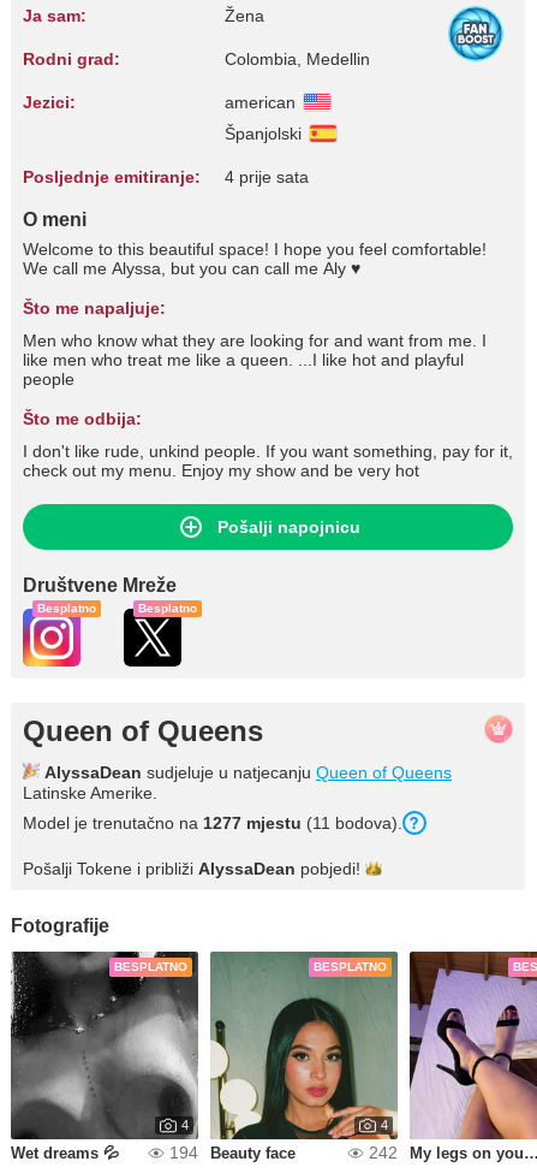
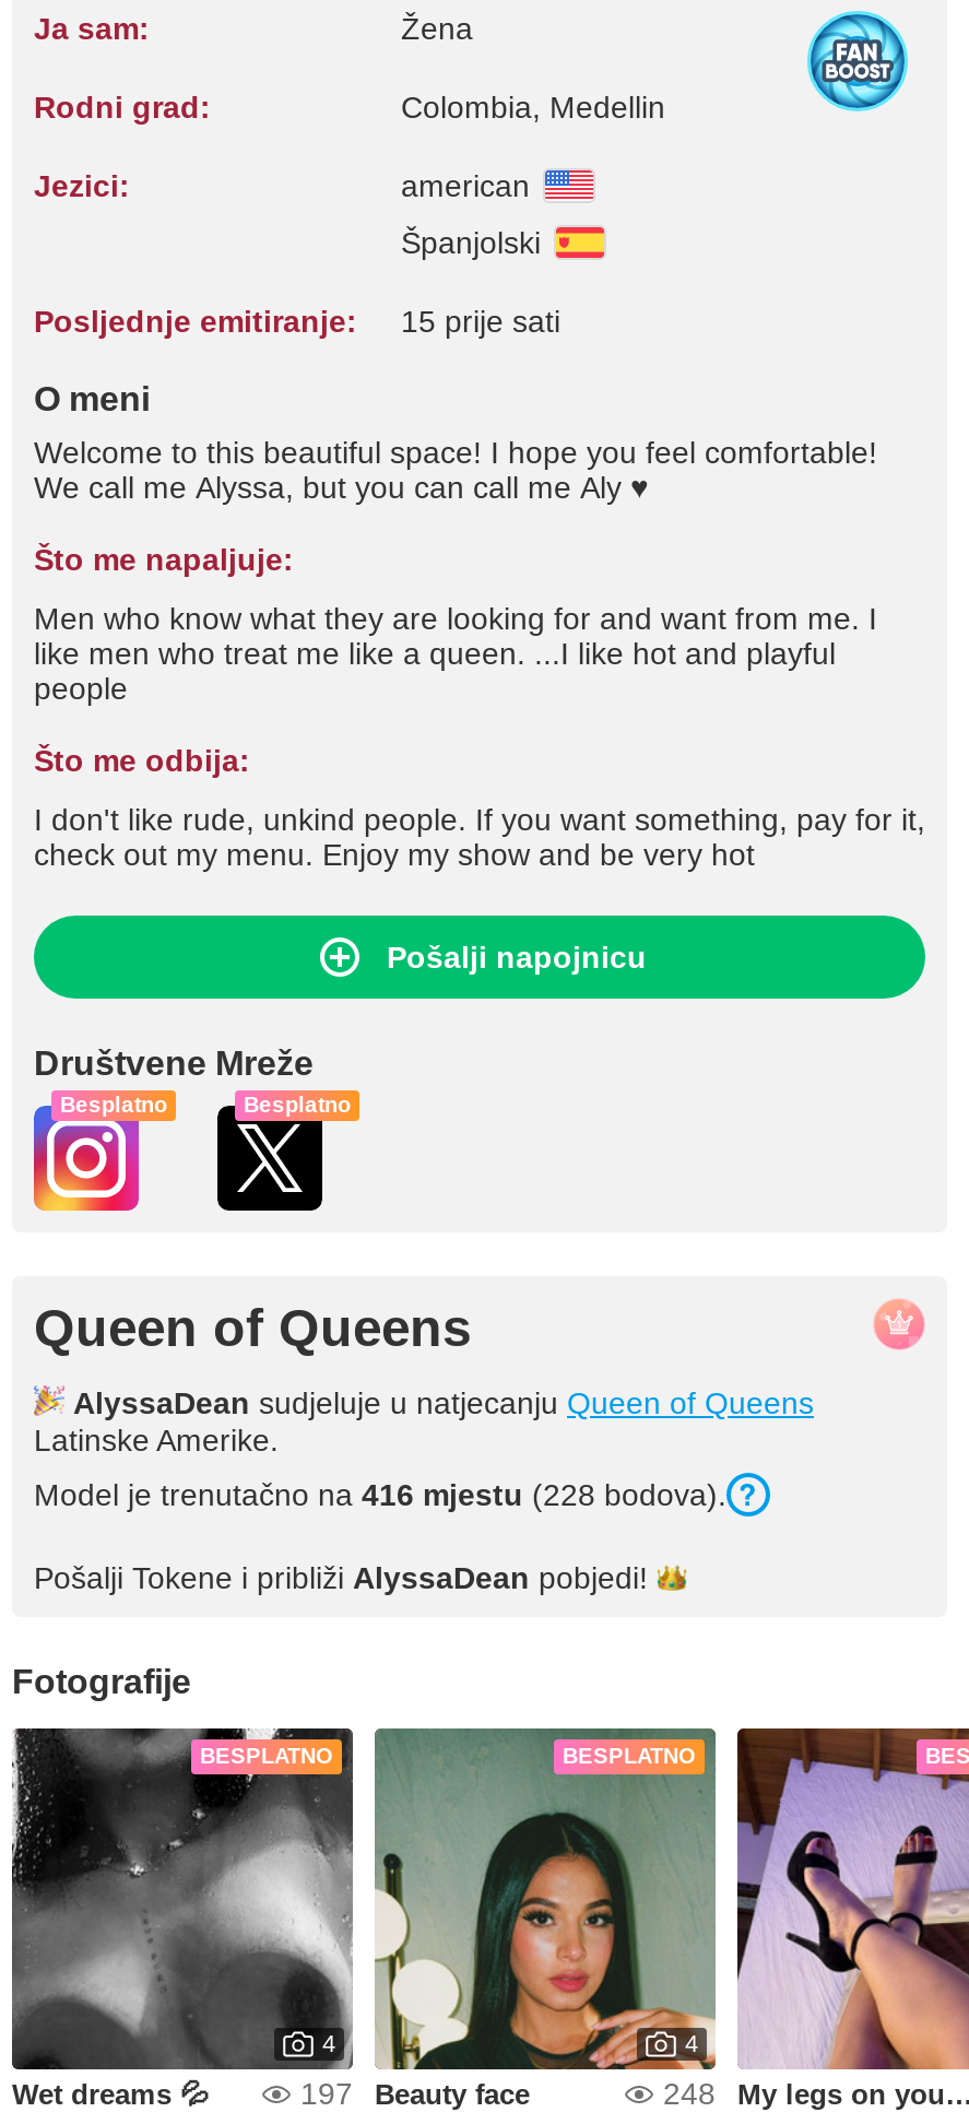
[23,167,309,186] Posljednje emitiranje: 4 prije sata -> [34,304,560,339] Posljednje emitiranje: 15 prije sati
[23,813,402,833] Model je trenutačno na 1277 mjestu (11 bodova). -> [34,1477,726,1512] Model je trenutačno na 416 mjestu (228 bodova).
[169,1143,296,1162] 194 Beauty face -> [300,2076,530,2111] 197 Beauty face
[369,1143,398,1162] 242 -> [663,2076,716,2111] 248

